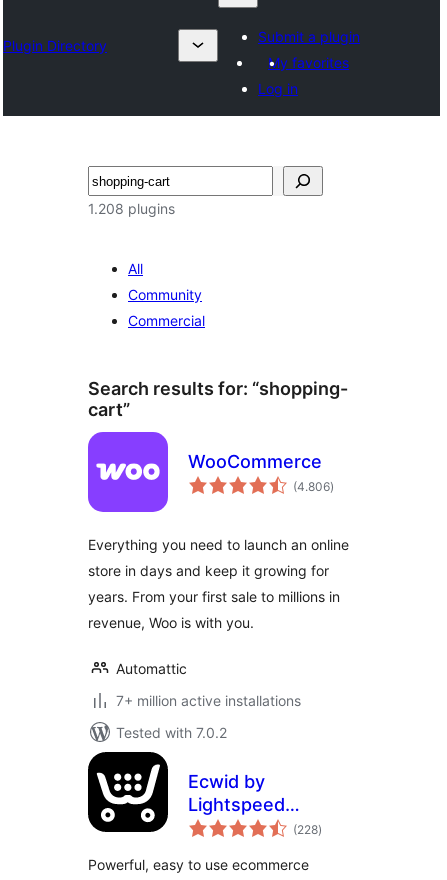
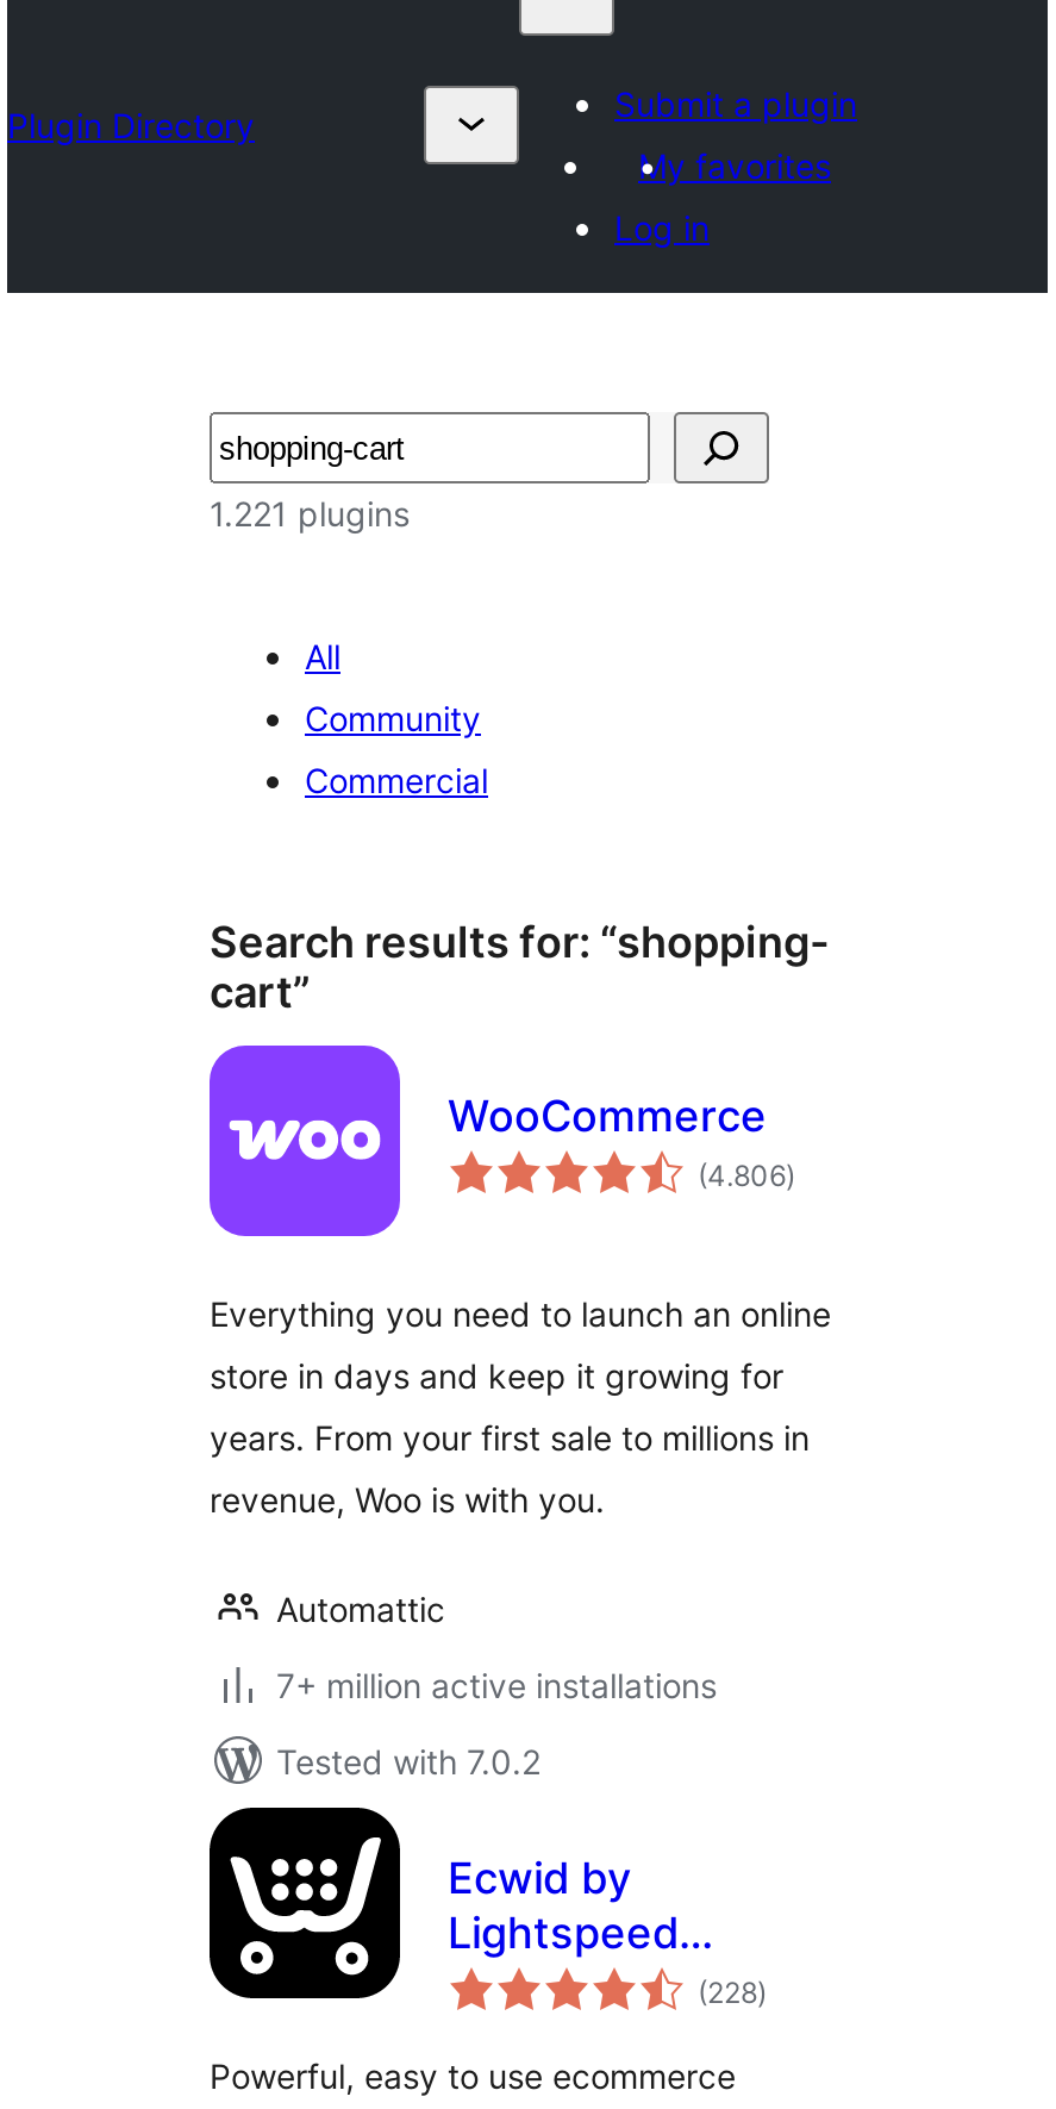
[88,200,175,217] 1.208 plugins -> [210,493,410,534] 1.221 plugins

